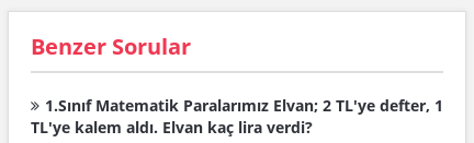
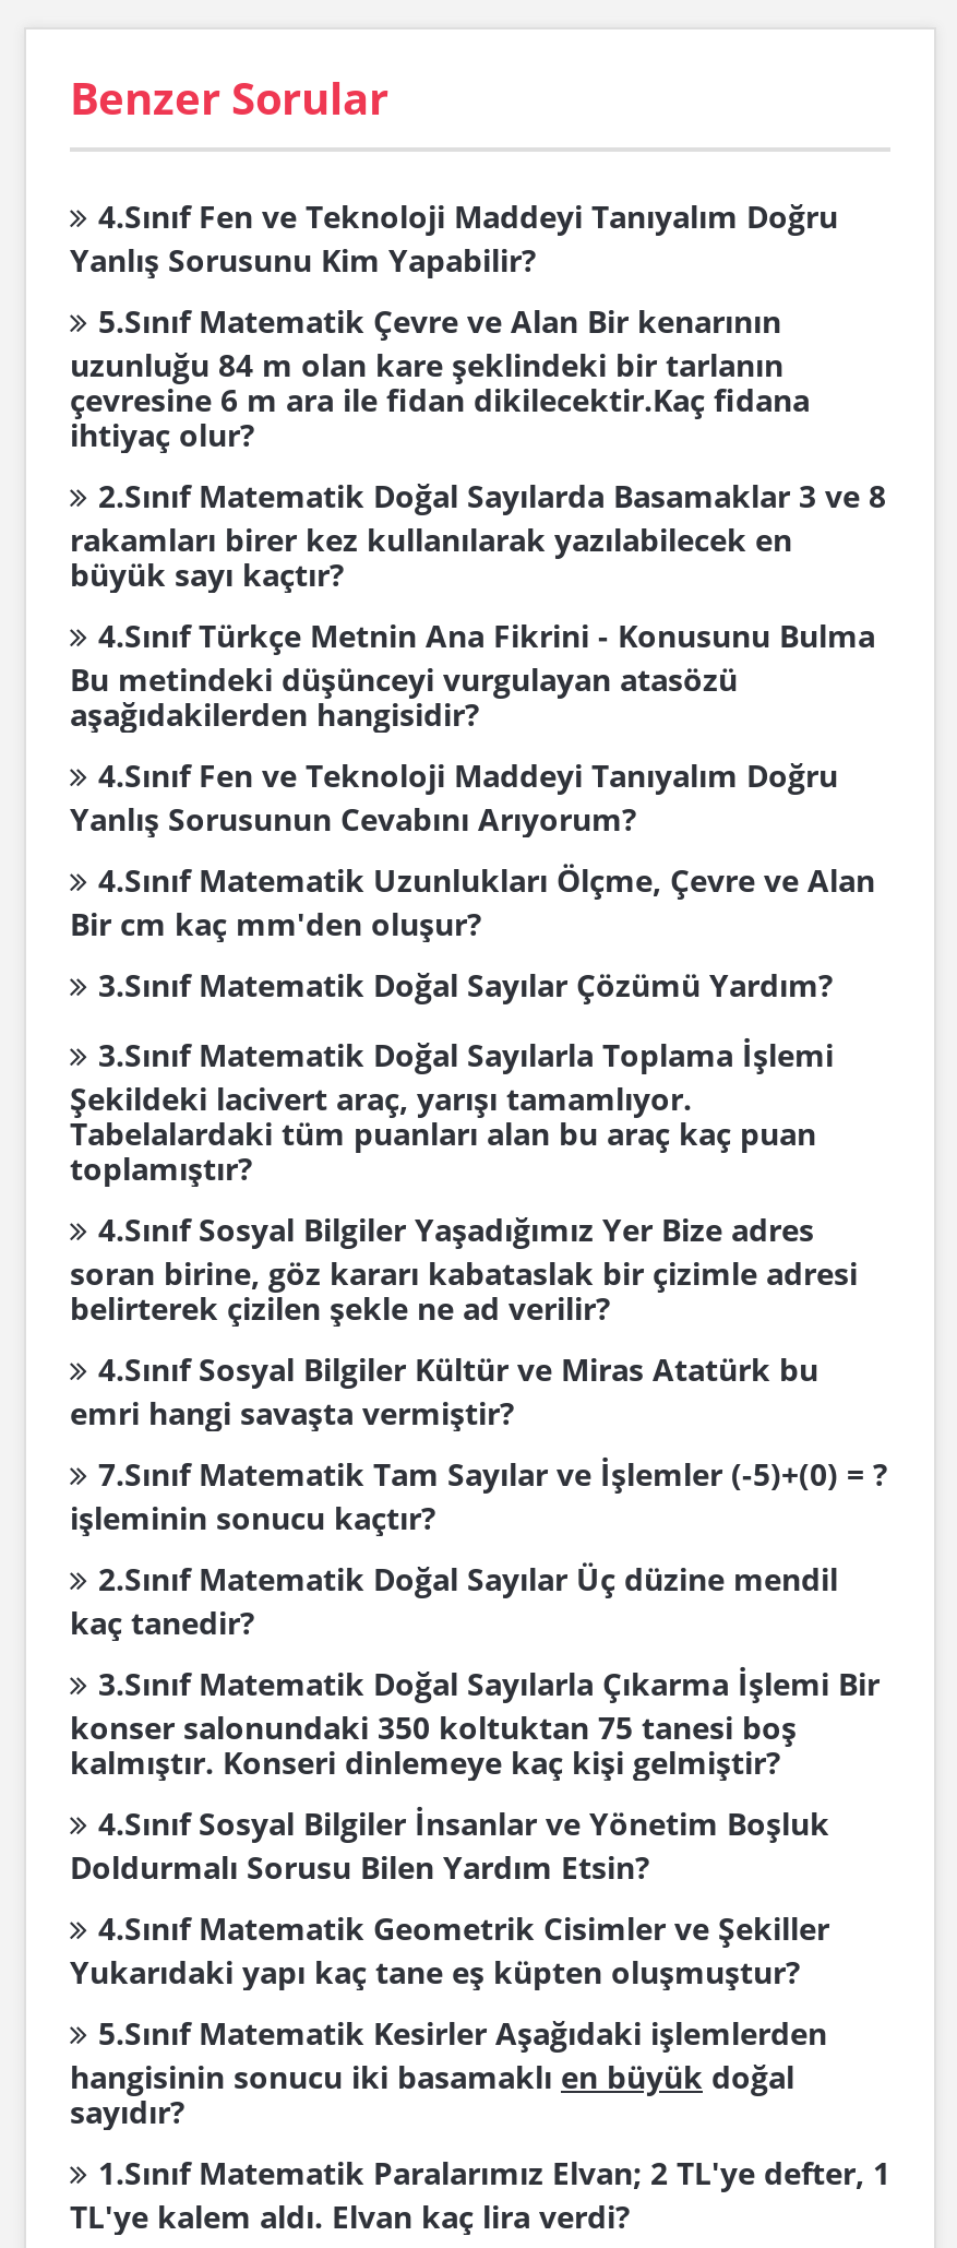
none -> [70,195,888,2132] 4.Sınıf Fen ve Teknoloji Maddeyi Tanıyalım Doğru | Yanlış Sorusunu Kim Yapabilir? | 5.Sınıf Matematik Çevre ve Alan Bir kenarının | uzunluğu 84 m olan kare şeklindeki bir tarlanın | çevresine 6 m ara ile fidan dikilecektir.Kaç fidana | ihtiyaç olur? | 2.Sınıf Matematik Doğal Sayılarda Basamaklar 3 ve 8 | rakamları birer kez kullanılarak yazılabilecek en | büyük sayı kaçtır? | 4.Sınıf Türkçe Metnin Ana Fikrini - Konusunu Bulma | Bu metindeki düşünceyi vurgulayan atasözü | aşağıdakilerden hangisidir? | 4.Sınıf Fen ve Teknoloji Maddeyi Tanıyalım Doğru | Yanlış Sorusunun Cevabını Arıyorum? | 4.Sınıf Matematik Uzunlukları Ölçme, Çevre ve Alan | Bir cm kaç mm'den oluşur? | 3.Sınıf Matematik Doğal Sayılar Çözümü Yardım? | 3.Sınıf Matematik Doğal Sayılarla Toplama İşlemi | Şekildeki lacivert araç, yarışı tamamlıyor. | Tabelalardaki tüm puanları alan bu araç kaç puan | toplamıştır? | 4.Sınıf Sosyal Bilgiler Yaşadığımız Yer Bize adres | soran birine, göz kararı kabataslak bir çizimle adresi | belirterek çizilen şekle ne ad verilir? | 4.Sınıf Sosyal Bilgiler Kültür ve Miras Atatürk bu | emri hangi savaşta vermiştir? | 7.Sınıf Matematik Tam Sayılar ve İşlemler (-5)+(0) = ? | işleminin sonucu kaçtır? | 2.Sınıf Matematik Doğal Sayılar Üç düzine mendil | kaç tanedir? | 3.Sınıf Matematik Doğal Sayılarla Çıkarma İşlemi Bir | konser salonundaki 350 koltuktan 75 tanesi boş | kalmıştır. Konseri dinlemeye kaç kişi gelmiştir? | 4.Sınıf Sosyal Bilgiler İnsanlar ve Yönetim Boşluk | Doldurmalı Sorusu Bilen Yardım Etsin? | 4.Sınıf Matematik Geometrik Cisimler ve Şekiller | Yukarıdaki yapı kaç tane eş küpten oluşmuştur? | 5.Sınıf Matematik Kesirler Aşağıdaki işlemlerden | hangisinin sonucu iki basamaklı en büyük doğal | sayıdır?

